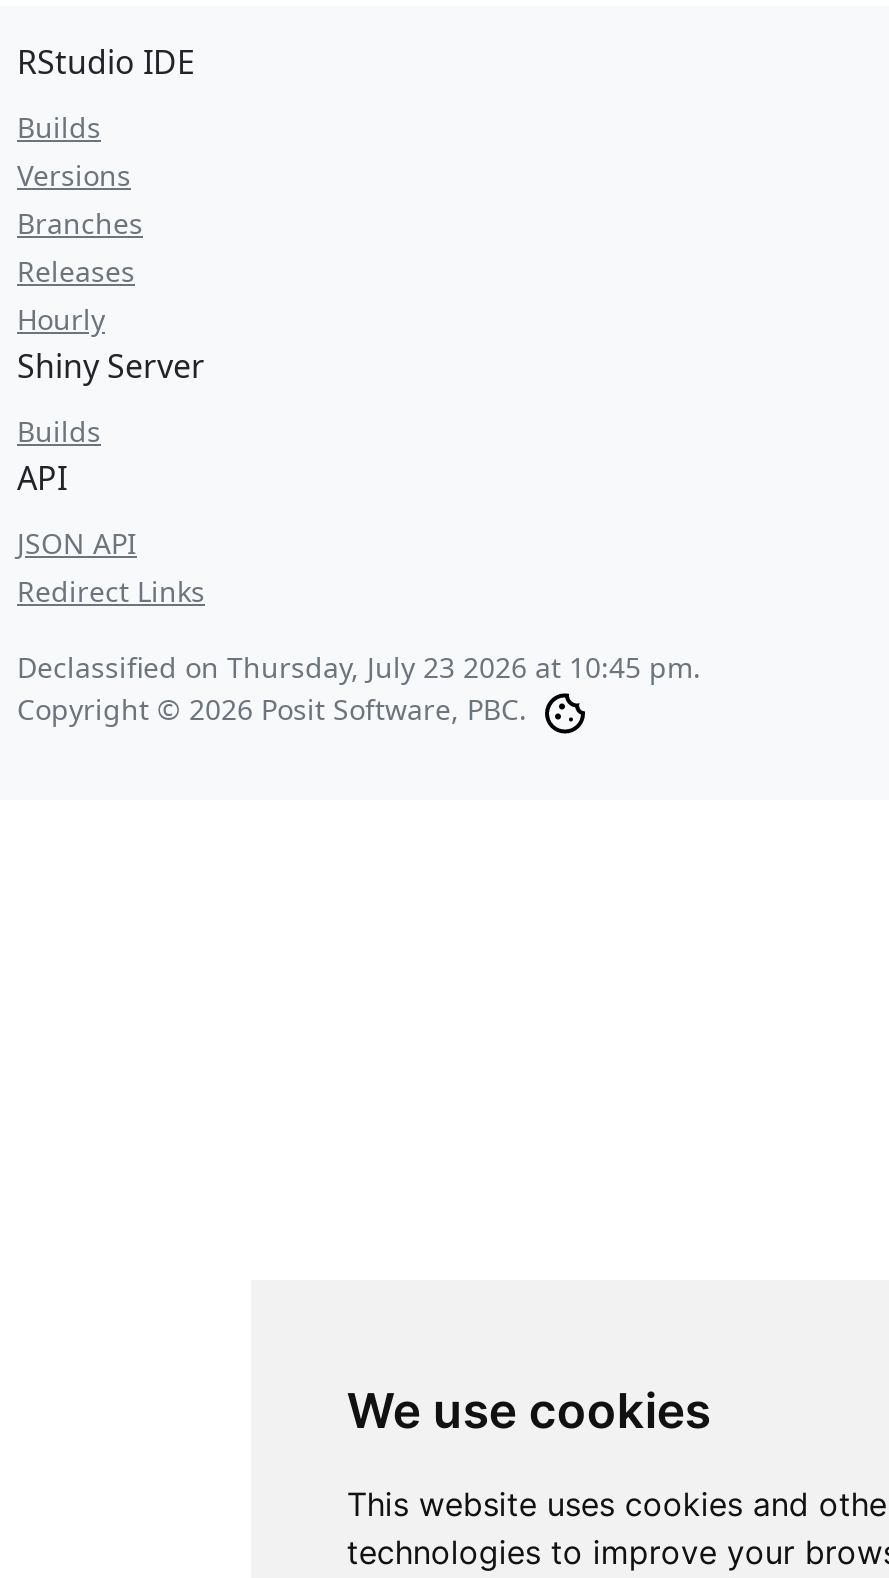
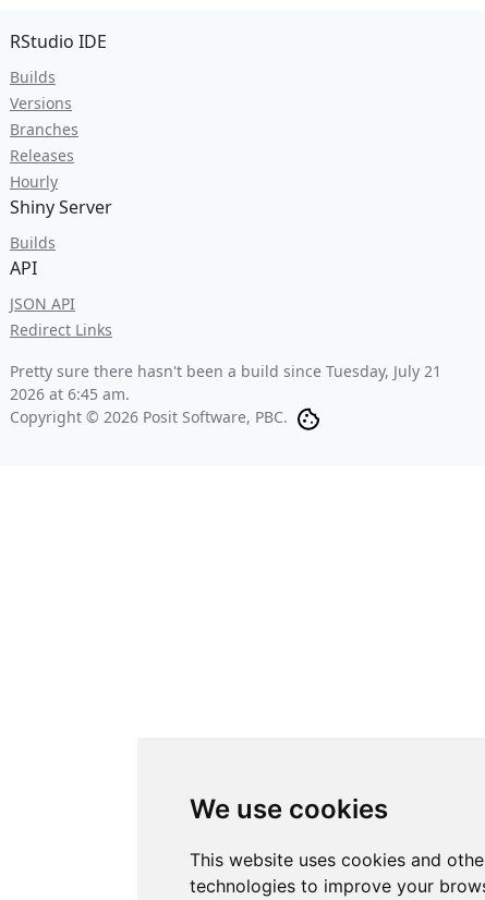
[17,648,701,686] Declassified on Thursday, July 23 2026 at 10:45 pm. -> [10,361,441,404] Pretty sure there hasn't been a build since Tuesday, July 21 | 2026 at 6:45 am.

